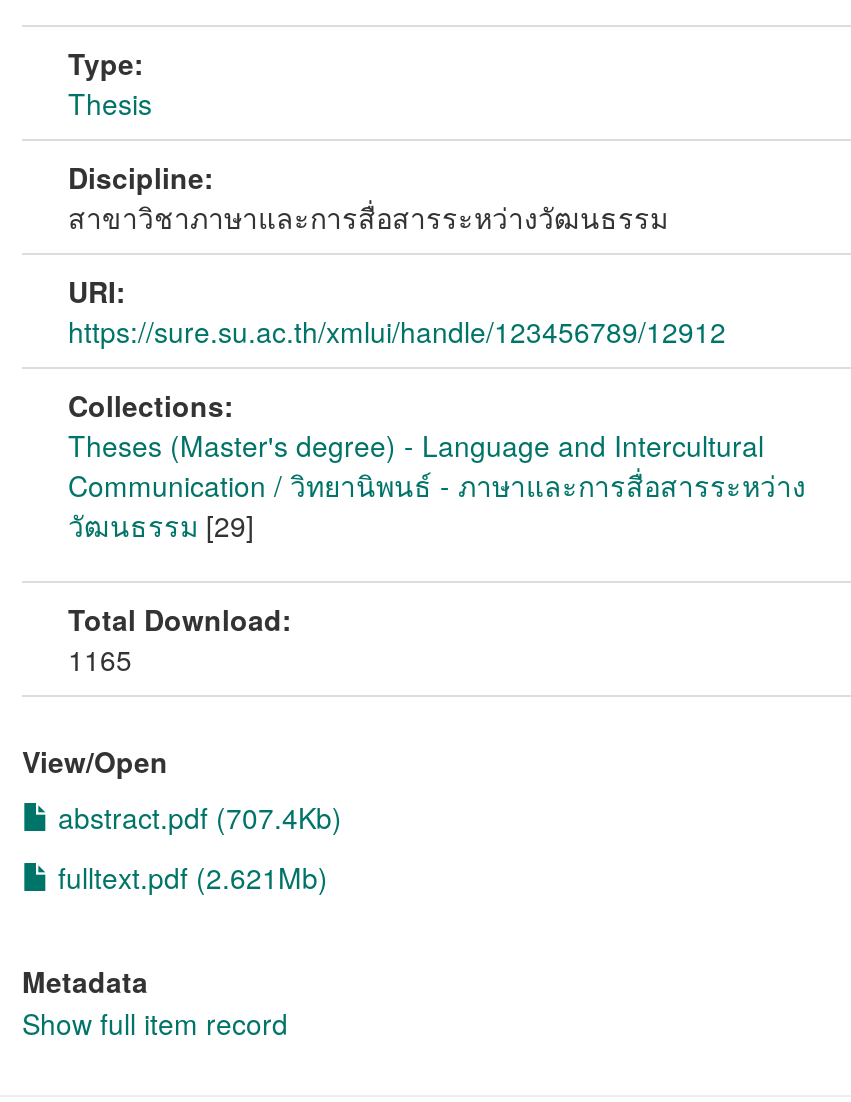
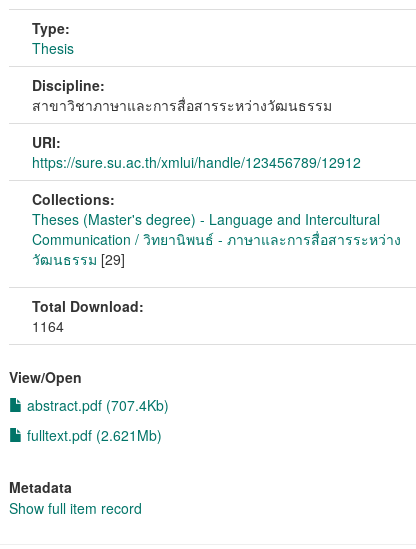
[68,639,132,679] 1165 -> [32,316,64,336] 1164

